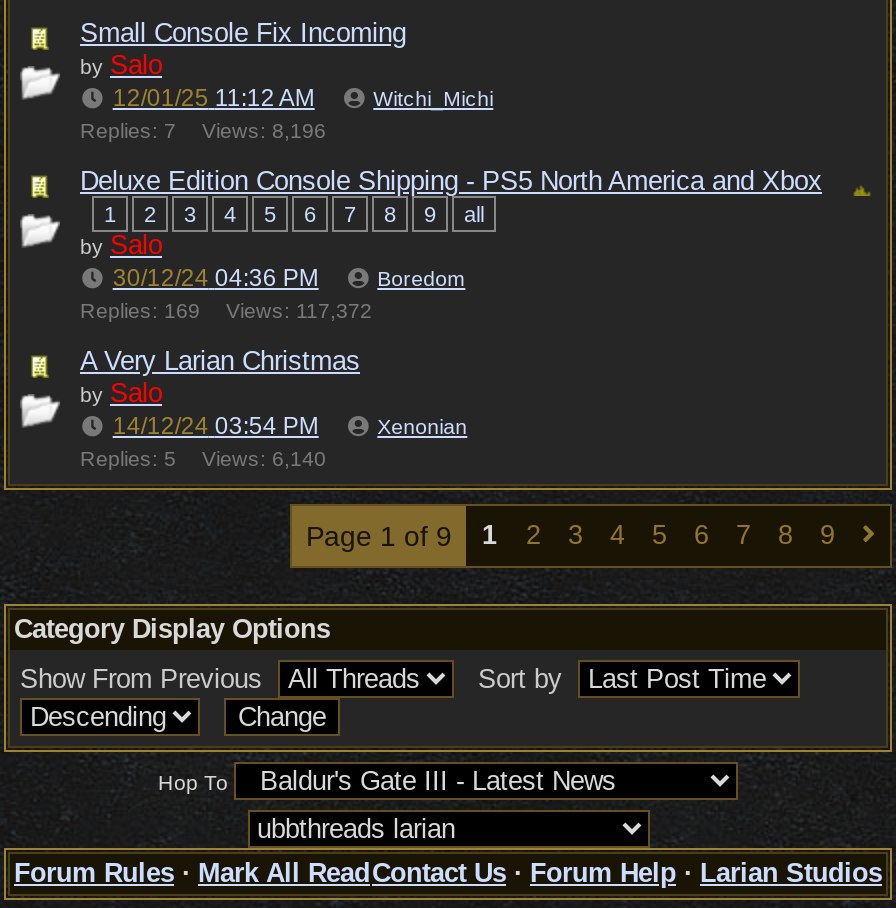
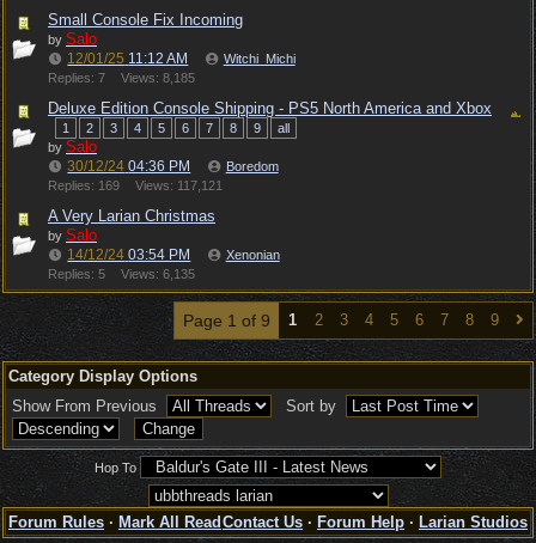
[80,118,326,142] Replies: 7 Views: 8,196 -> [48,71,195,85] Replies: 7 Views: 8,185
[80,298,372,322] Replies: 169 Views: 117,372 -> [48,178,223,193] Replies: 169 Views: 117,121
[80,446,326,470] Replies: 5 Views: 6,140 -> [48,267,195,281] Replies: 5 Views: 6,135

